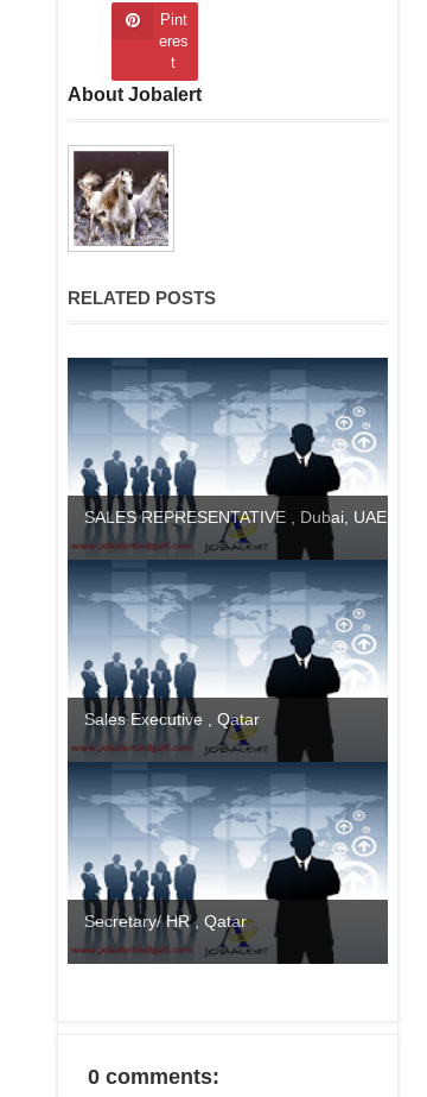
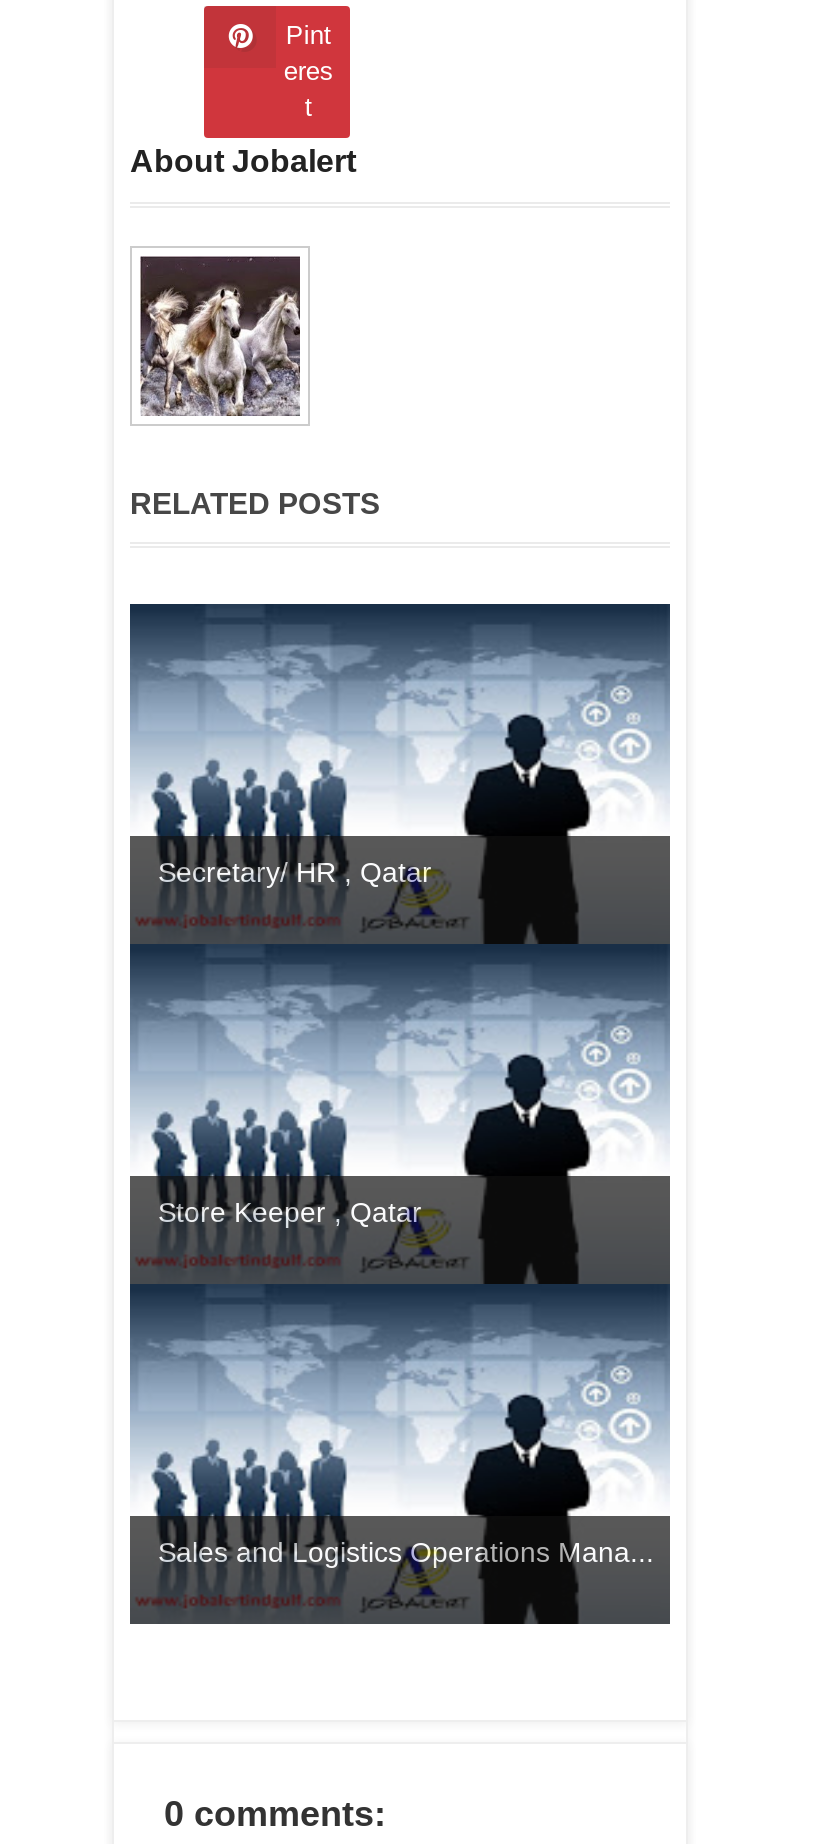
[84,507,387,526] SALES REPRESENTATIVE , Dubai, UAE -> none
[84,709,260,728] Sales Executive , Qatar -> none
moved [66,782,247,930] -> [128,638,432,888]: [image] | Secretary/ HR , Qatar
none -> [158,1196,422,1228] Store Keeper , Qatar
none -> [158,1536,654,1568] Sales and Logistics Operations Mana...

